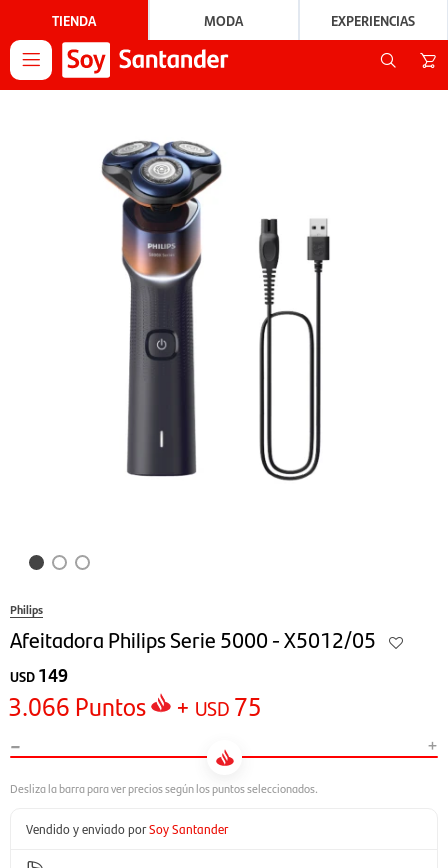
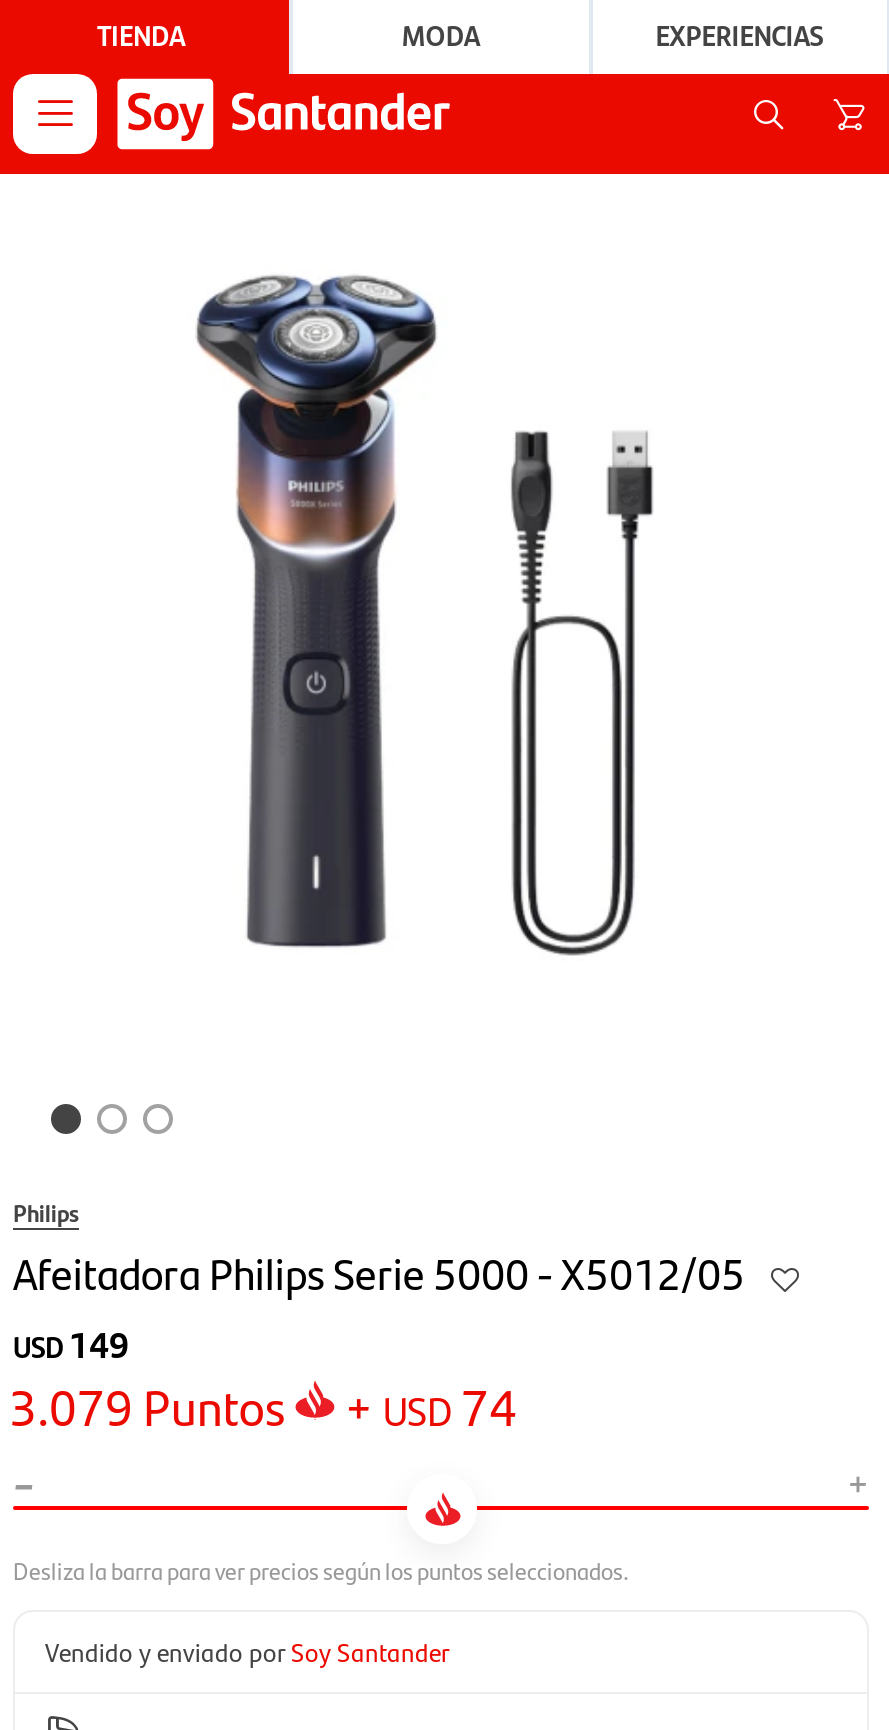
[8,688,146,723] 3.066 Puntos -> [9,1370,285,1440] 3.079 Puntos
[176,688,262,723] + USD 75 -> [345,1370,517,1440] + USD 74

